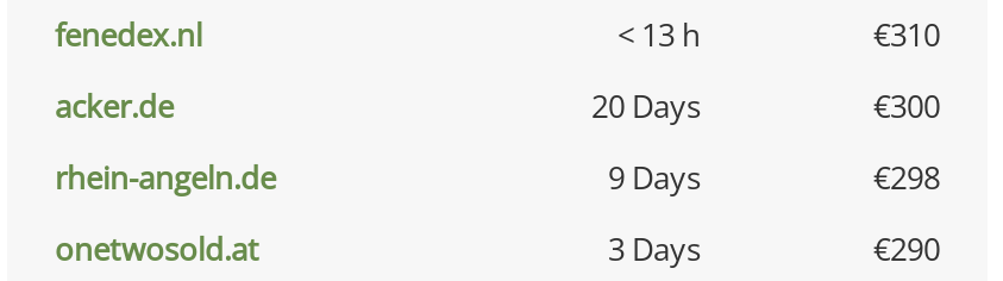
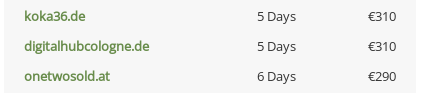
[55,12,701,55] fenedex.nl | < 13 h -> [24,6,295,24] koka36.de | 5 Days
[55,83,940,198] acker.de | 20 Days | €300 | rhein-angeln.de | 9 Days | €298 -> [24,36,396,54] digitalhubcologne.de | 5 Days | €310
[608,226,701,269] 3 Days -> [256,66,295,84] 6 Days

